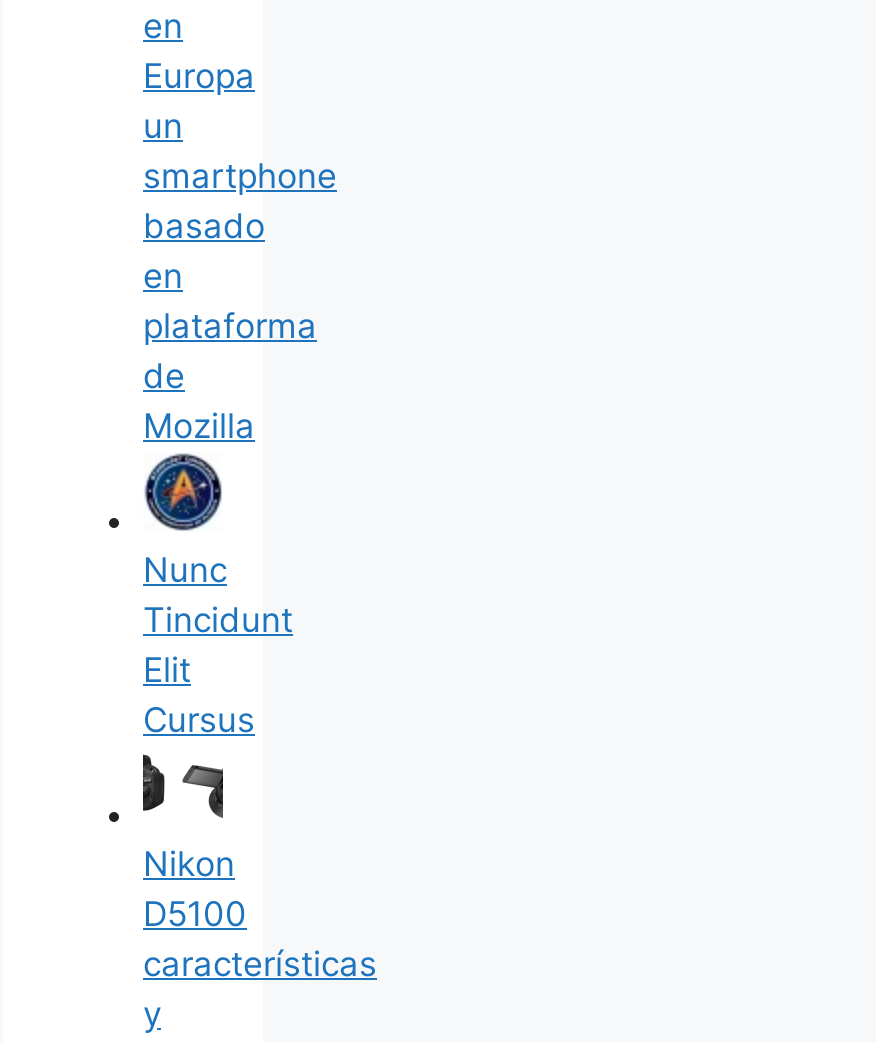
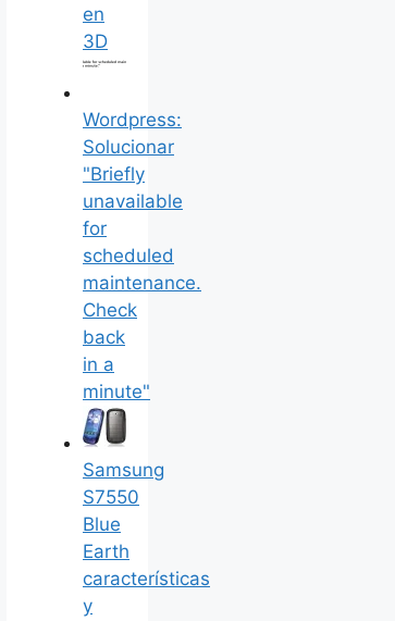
[143,57,337,447] Europa | un | smartphone | basado | en | plataforma | de | Mozilla -> [83,31,108,53] 3D
[143,551,293,741] Nunc | Tincidunt | Elit | Cursus -> [83,109,201,403] Wordpress: | Solucionar | "Briefly | unavailable | for | scheduled | maintenance. | Check | back | in a | minute"
[143,845,247,935] Nikon | D5100 -> [83,459,164,563] Samsung | S7550 | Blue | Earth

